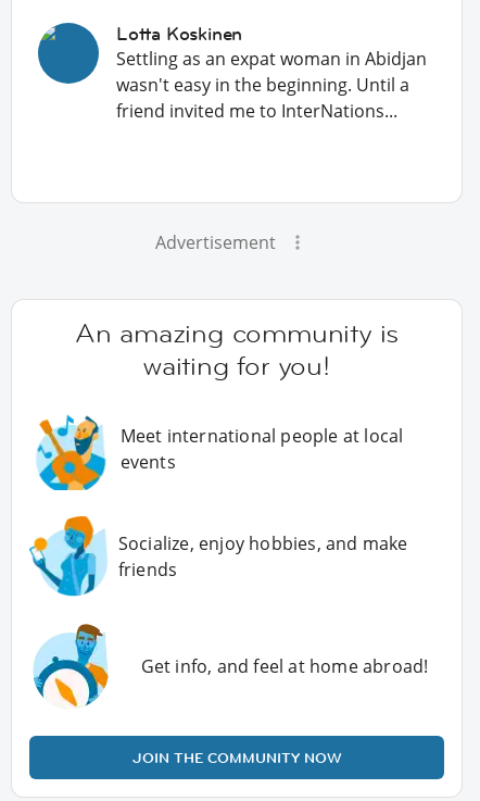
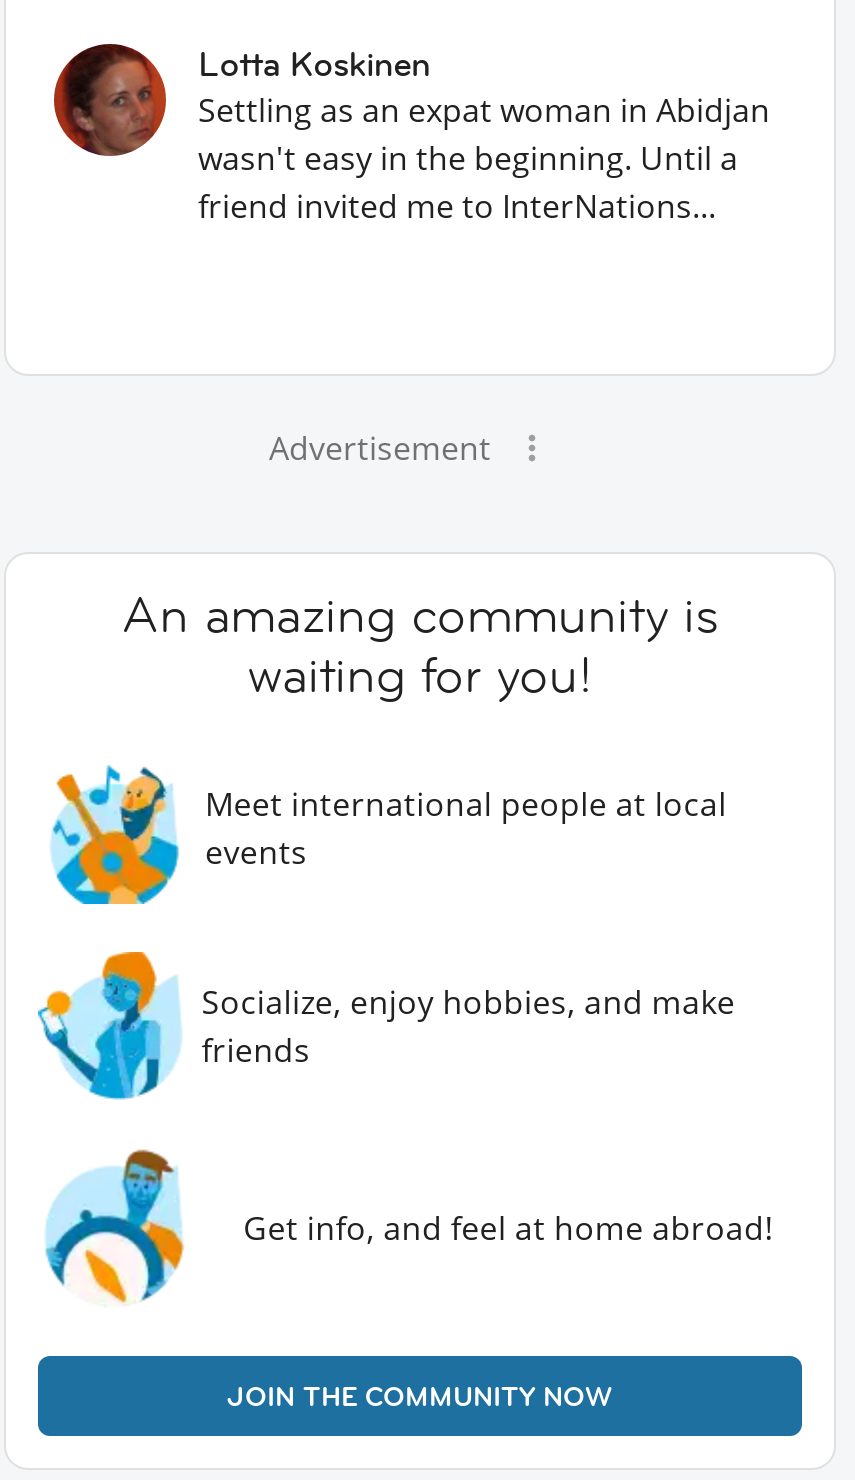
[37,22,100,85] [image] -> [52,42,168,158] [image]

